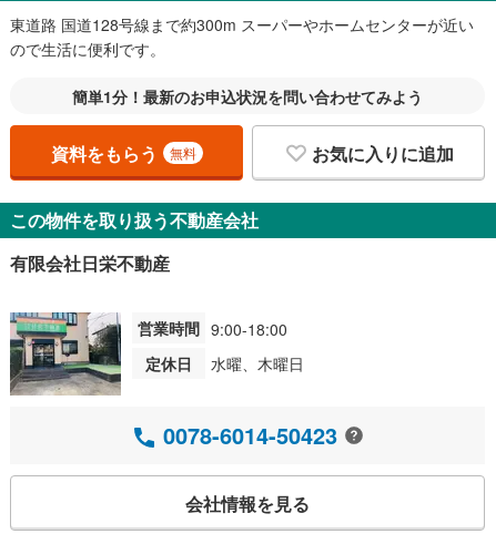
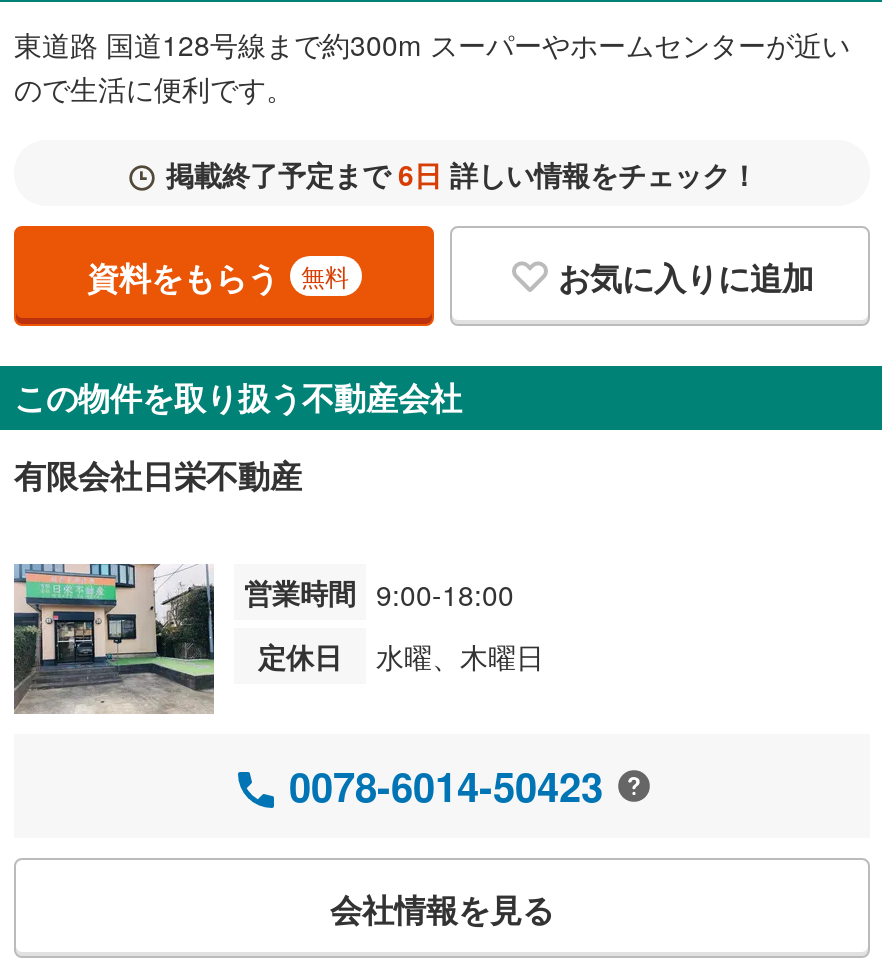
[72,86,423,108] 簡単1分！最新のお申込状況を問い合わせてみよう -> [158,155,758,195] 掲載終了予定まで6日詳しい情報をチェック！

